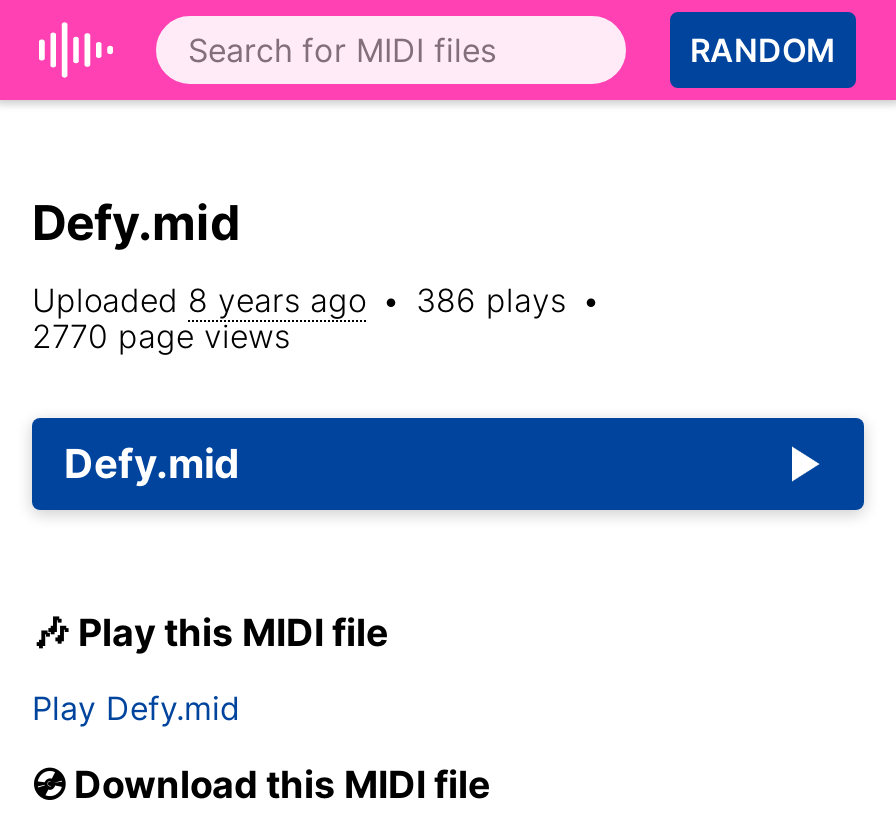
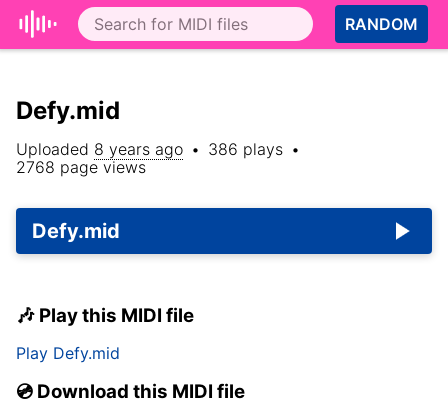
[32,316,290,356] 2770 page views -> [16,157,146,177] 2768 page views

